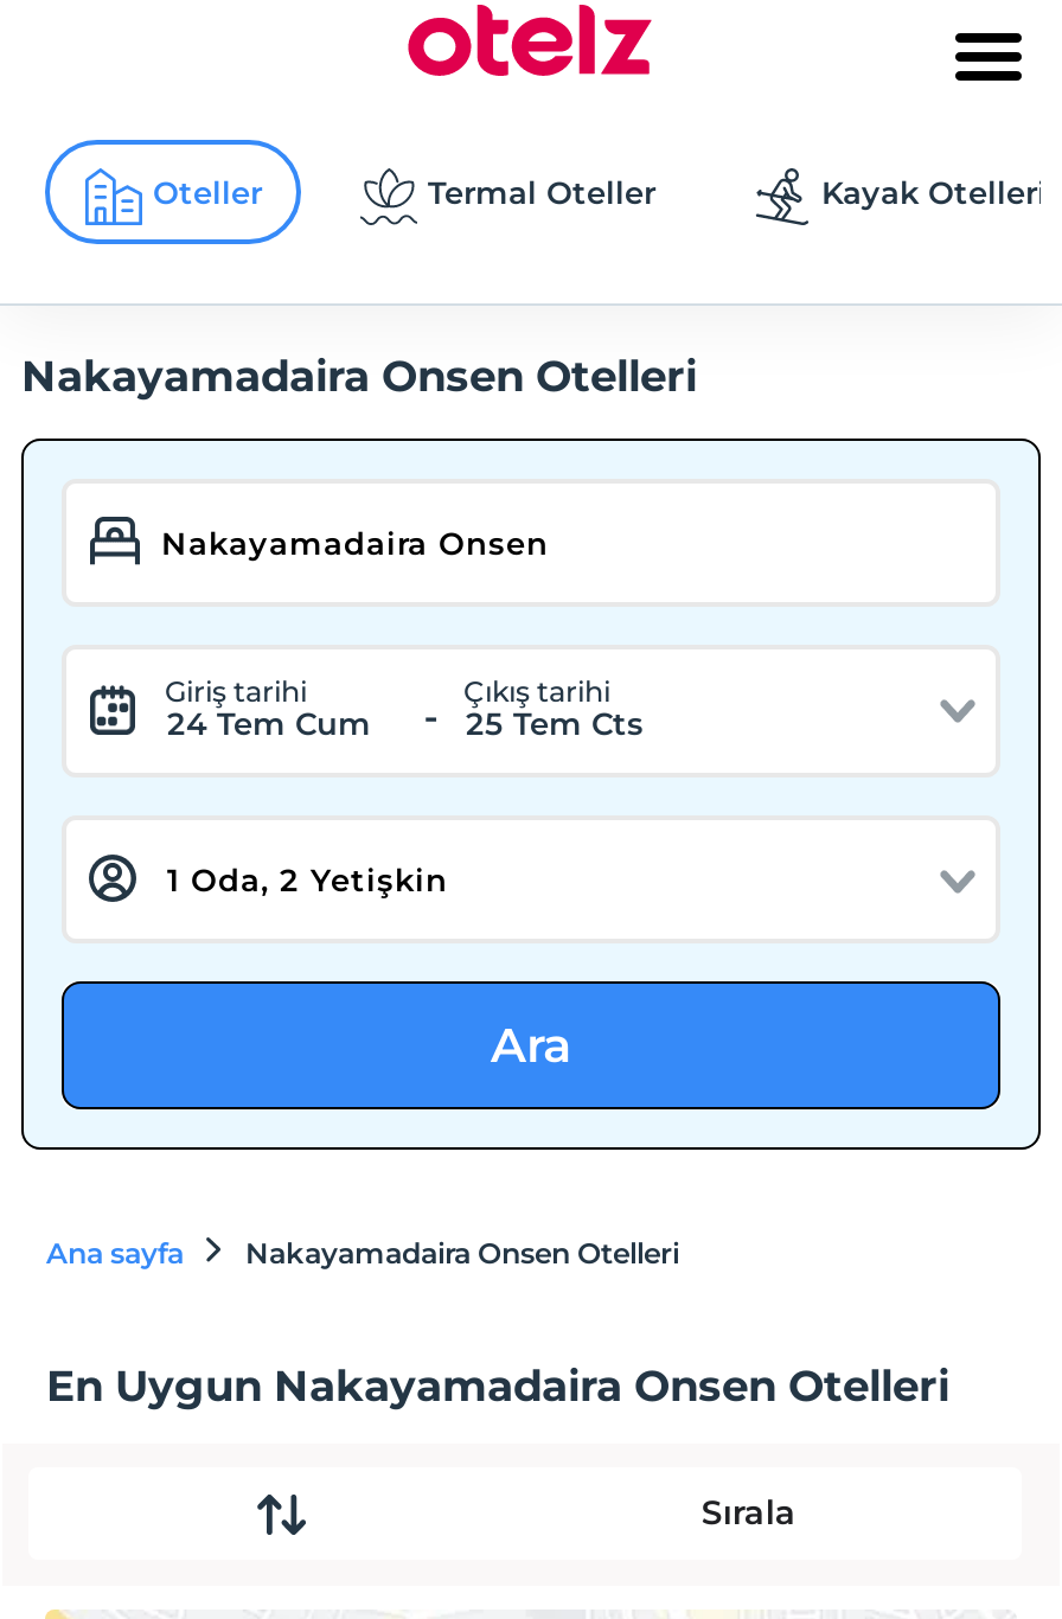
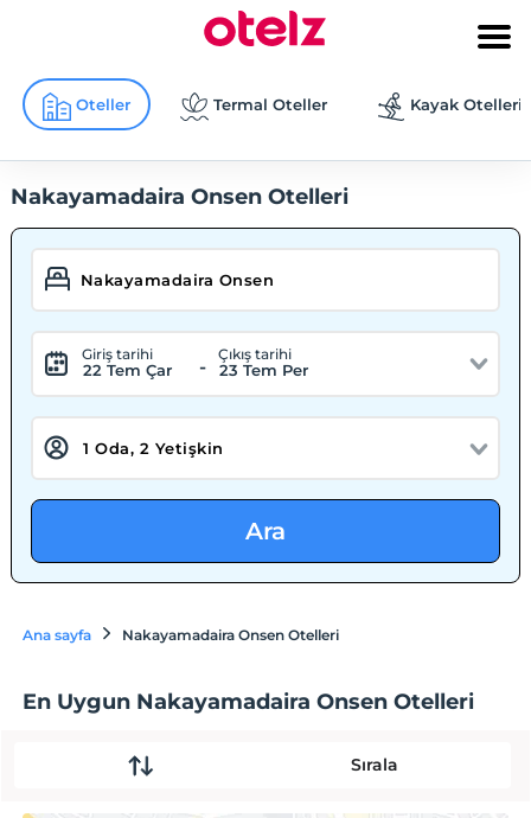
[167,704,371,742] 24 Tem Cum -> [84,360,172,379] 22 Tem Çar
[466,704,644,742] 25 Tem Cts -> [220,360,309,379] 23 Tem Per

